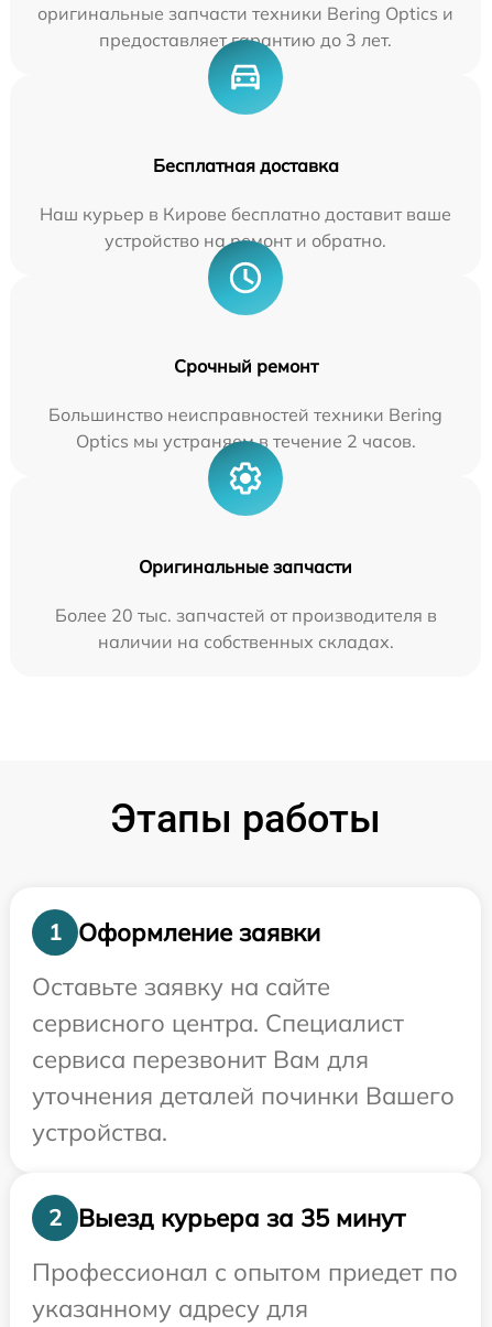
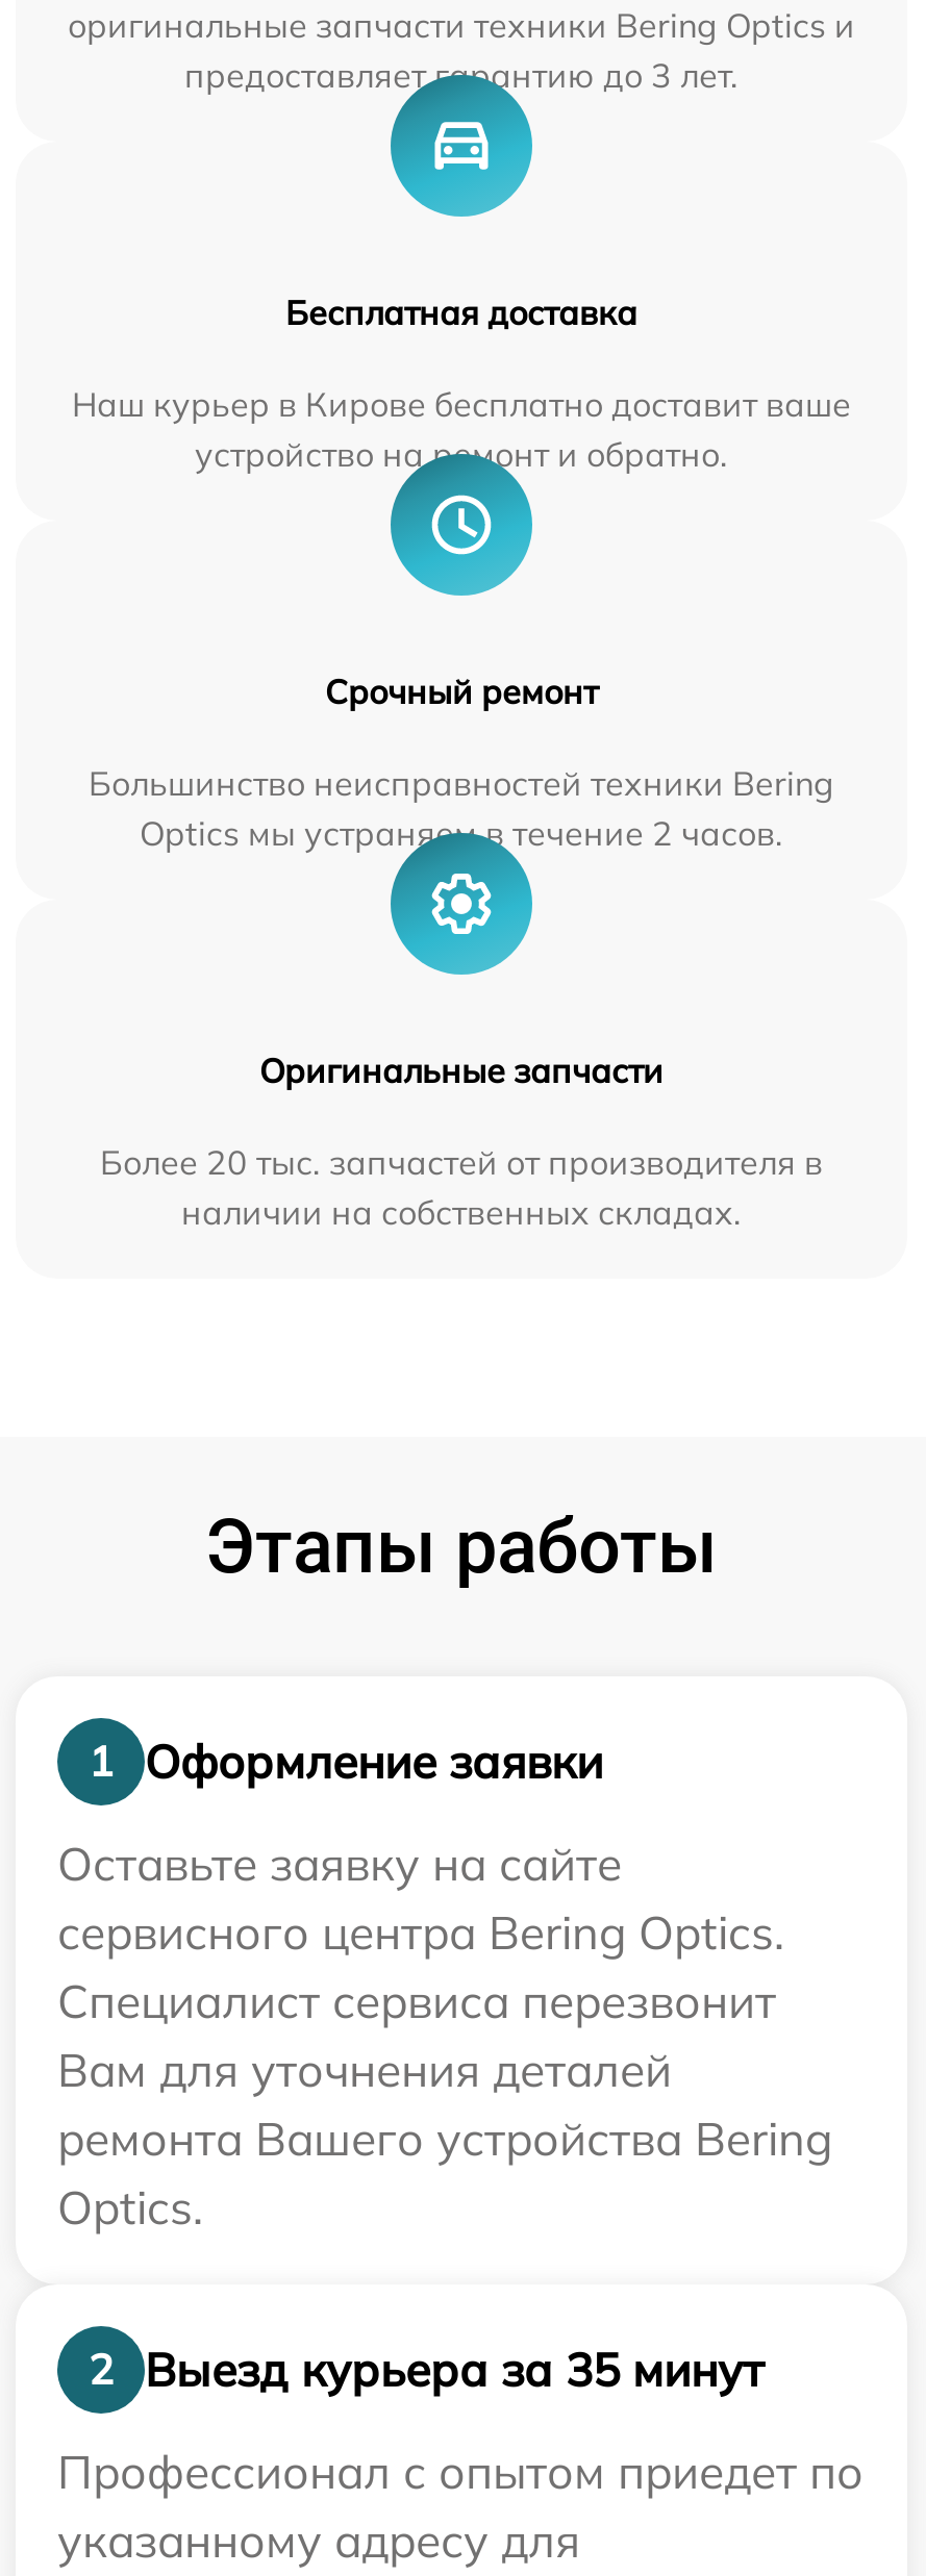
[32,1008,455,1148] сервисного центра. Специалист | сервиса перезвонит Вам для | уточнения деталей починки Вашего | устройства. -> [57,1904,832,2237] сервисного центра Bering Optics. | Специалист сервиса перезвонит | Вам для уточнения деталей | ремонта Вашего устройства Bering | Optics.

